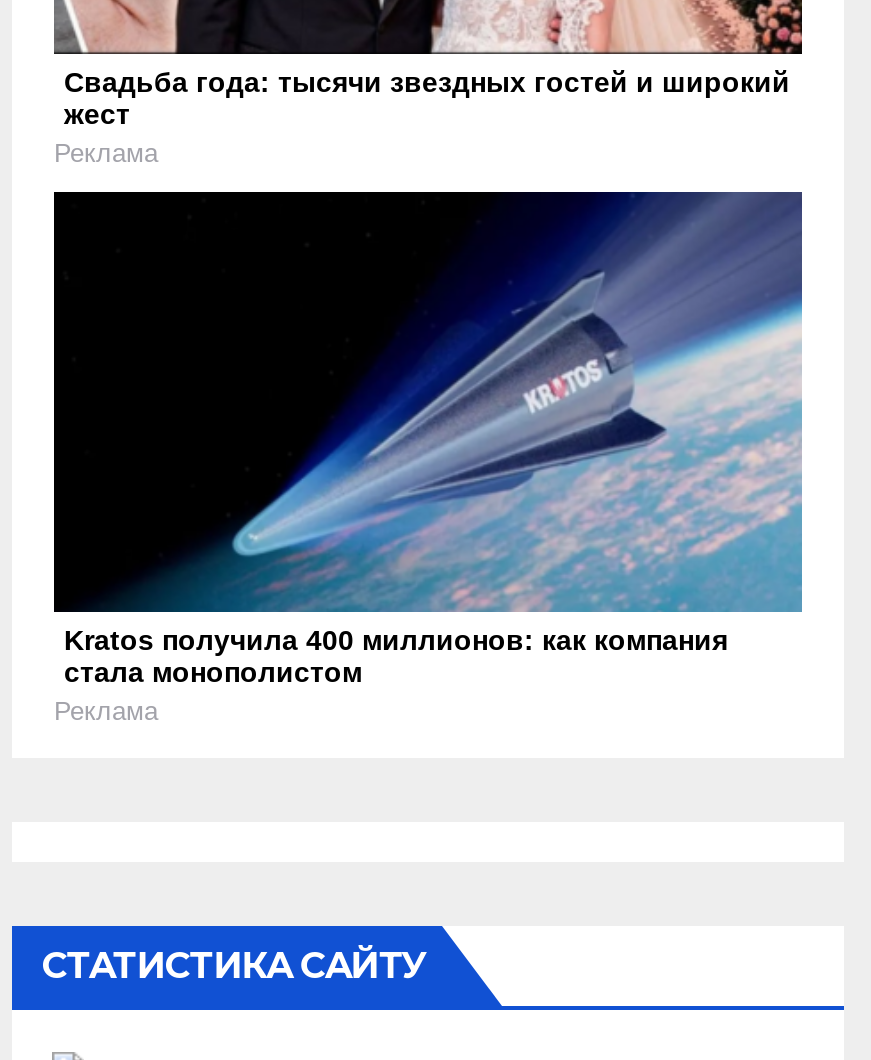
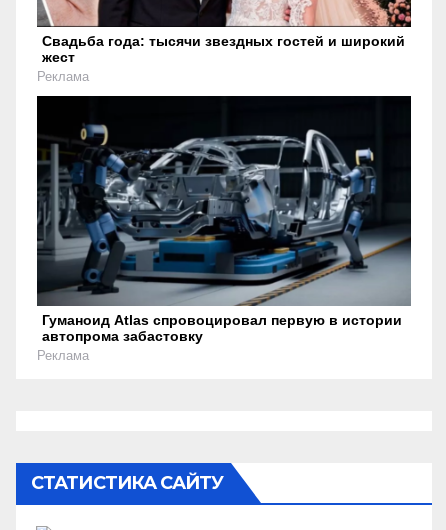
[56,190,804,688] [image] | Kratos получила 400 миллионов: как компания | стала монополистом -> [37,95,412,344] [image] | Гуманоид Atlas спровоцировал первую в истории | автопрома забастовку

